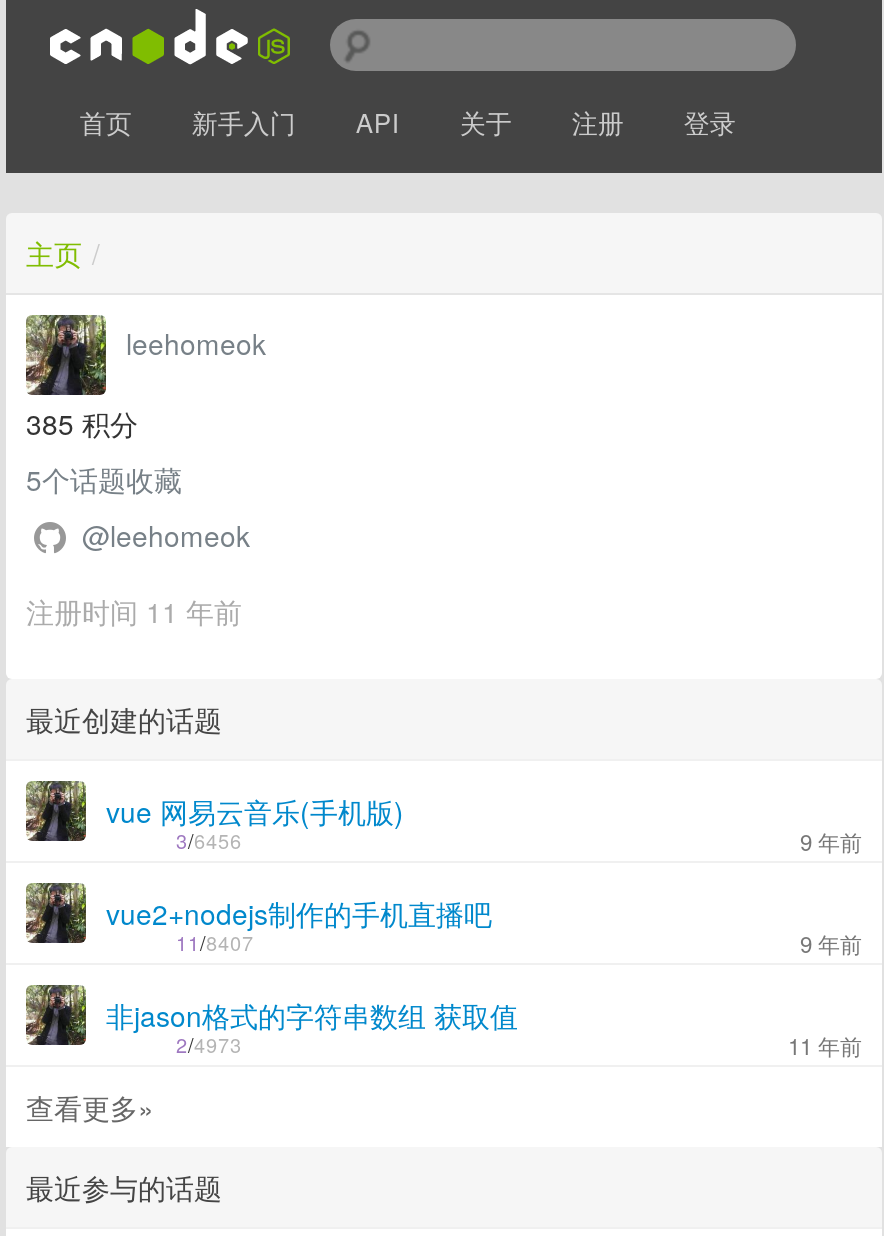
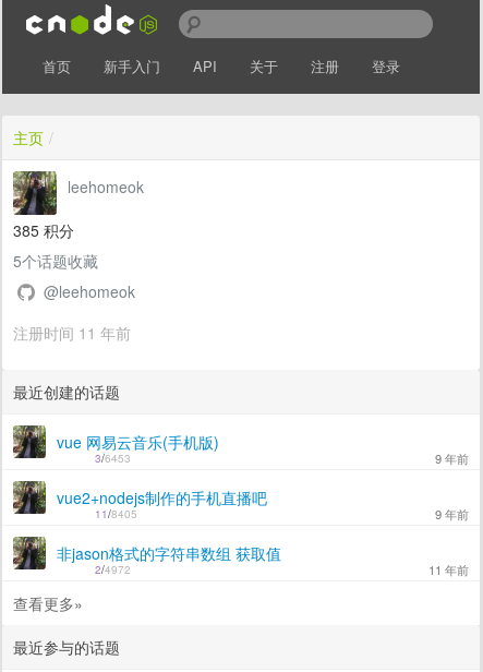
[176,827,242,855] 3 /6456 -> [95,451,131,466] 3 /6453
[176,929,254,957] 11 /8407 -> [95,506,137,521] 11 /8405
[176,1031,242,1059] 2 /4973 -> [95,562,131,577] 2 /4972

